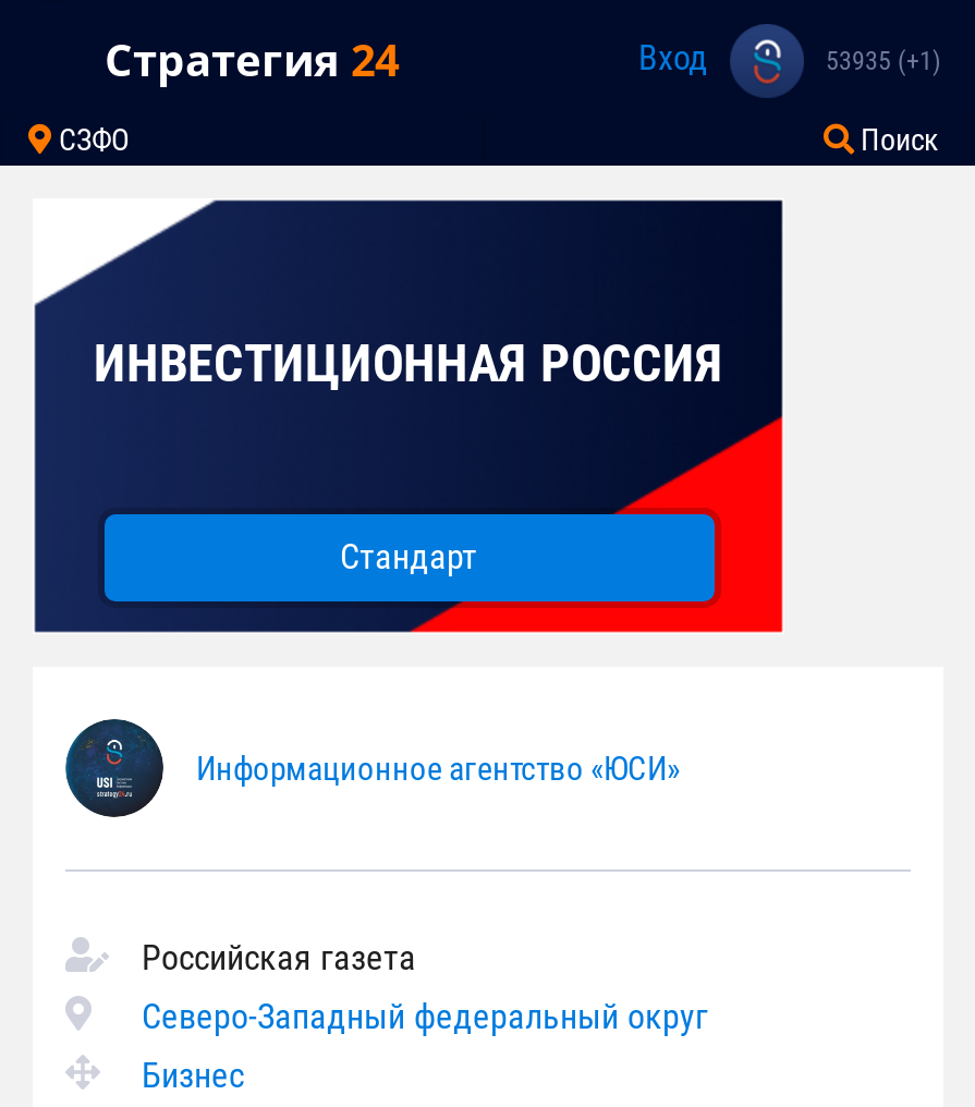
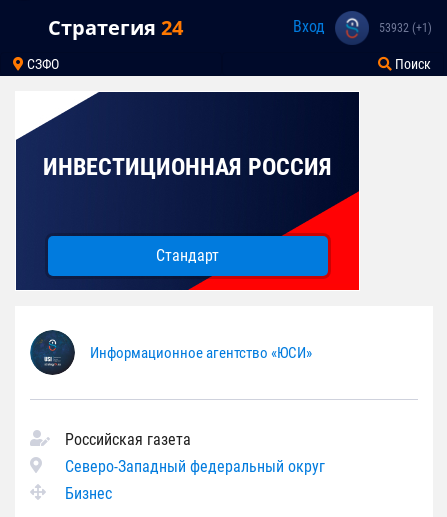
[826,46,941,76] 53935 (+1) -> [379,21,432,35] 53932 (+1)

